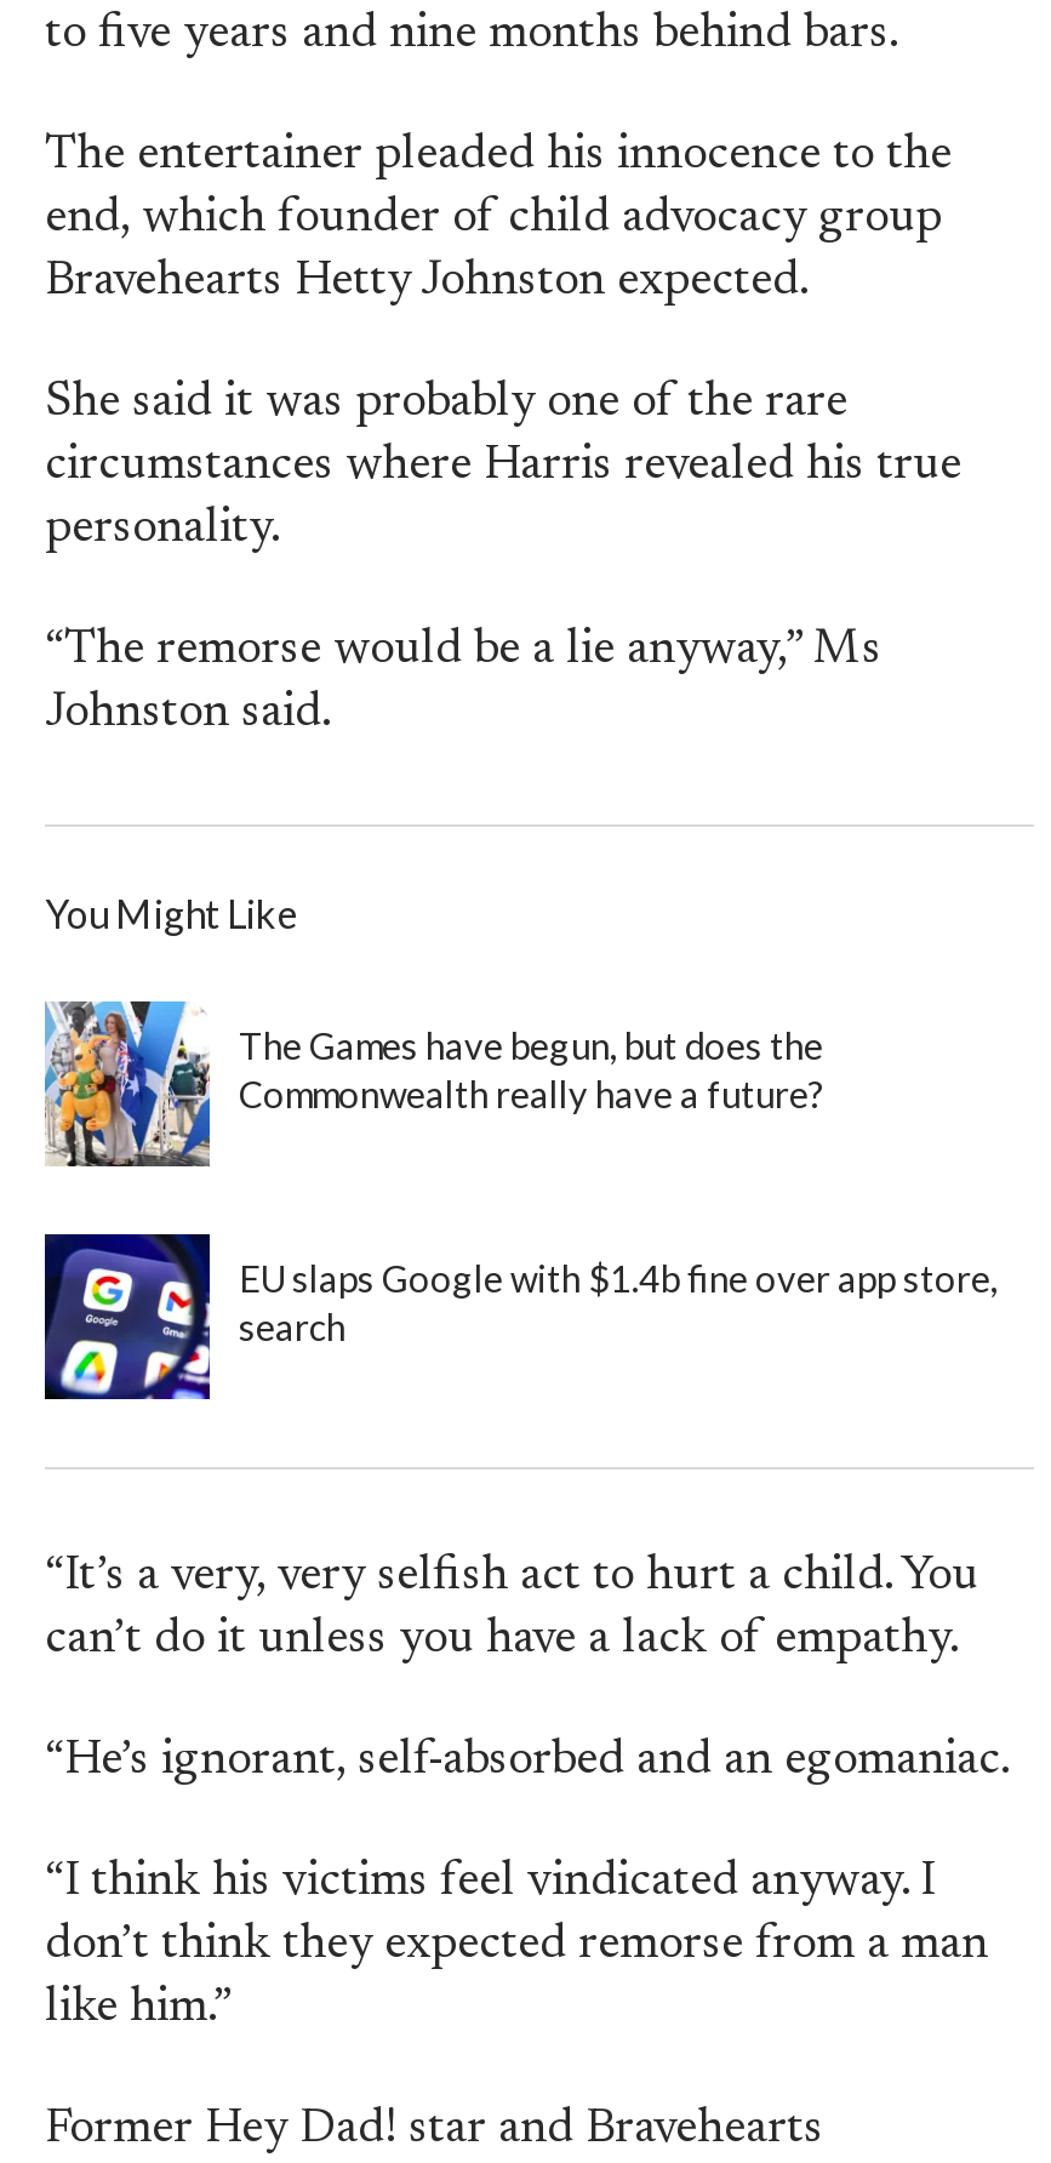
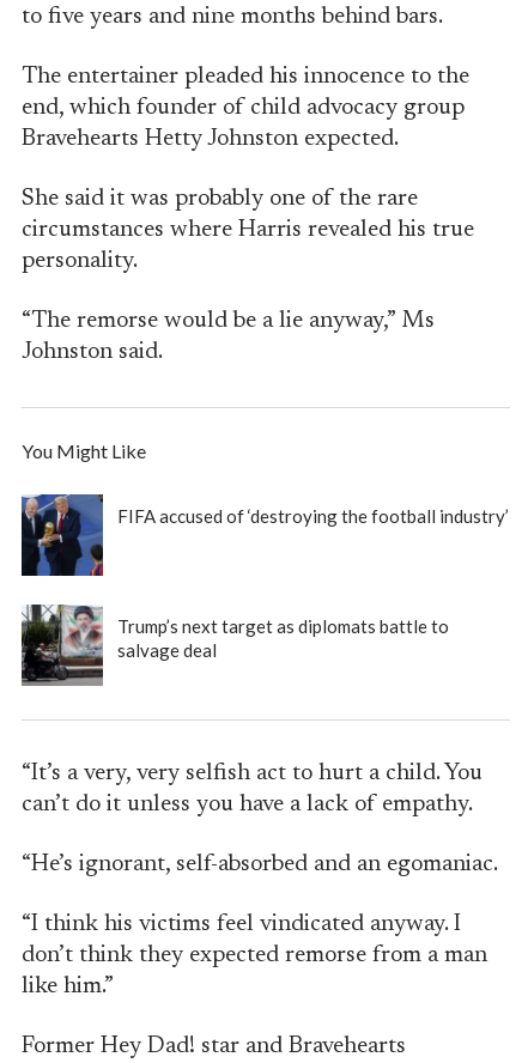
[42,999,826,1169] [image] | The Games have begun, but does the | Commonwealth really have a future? -> [20,493,509,577] [image] | FIFA accused of ‘destroying the football industry’
[42,1232,998,1402] [image] | EU slaps Google with $1.4b fine over app store, | search -> [20,603,449,687] [image] | Trump’s next target as diplomats battle to | salvage deal

